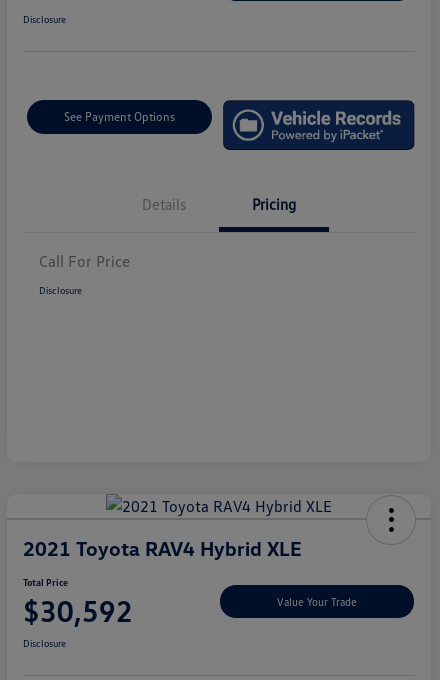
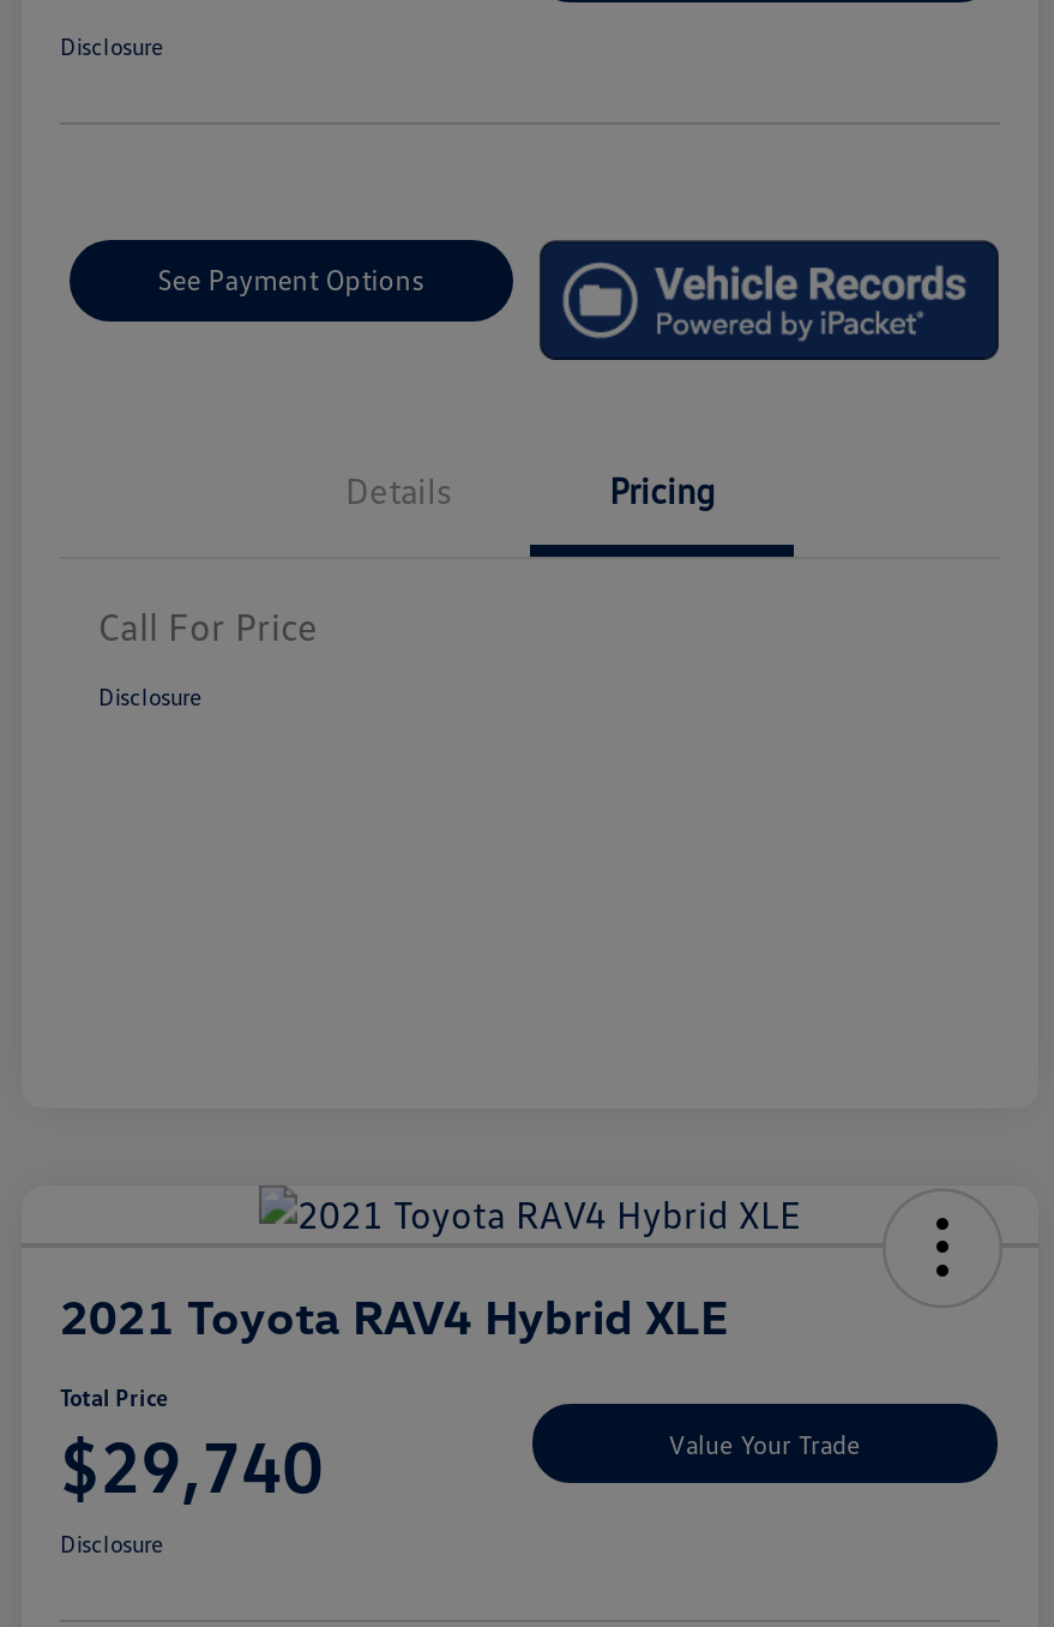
[23,592,133,629] $30,592 -> [60,1421,324,1510] $29,740

